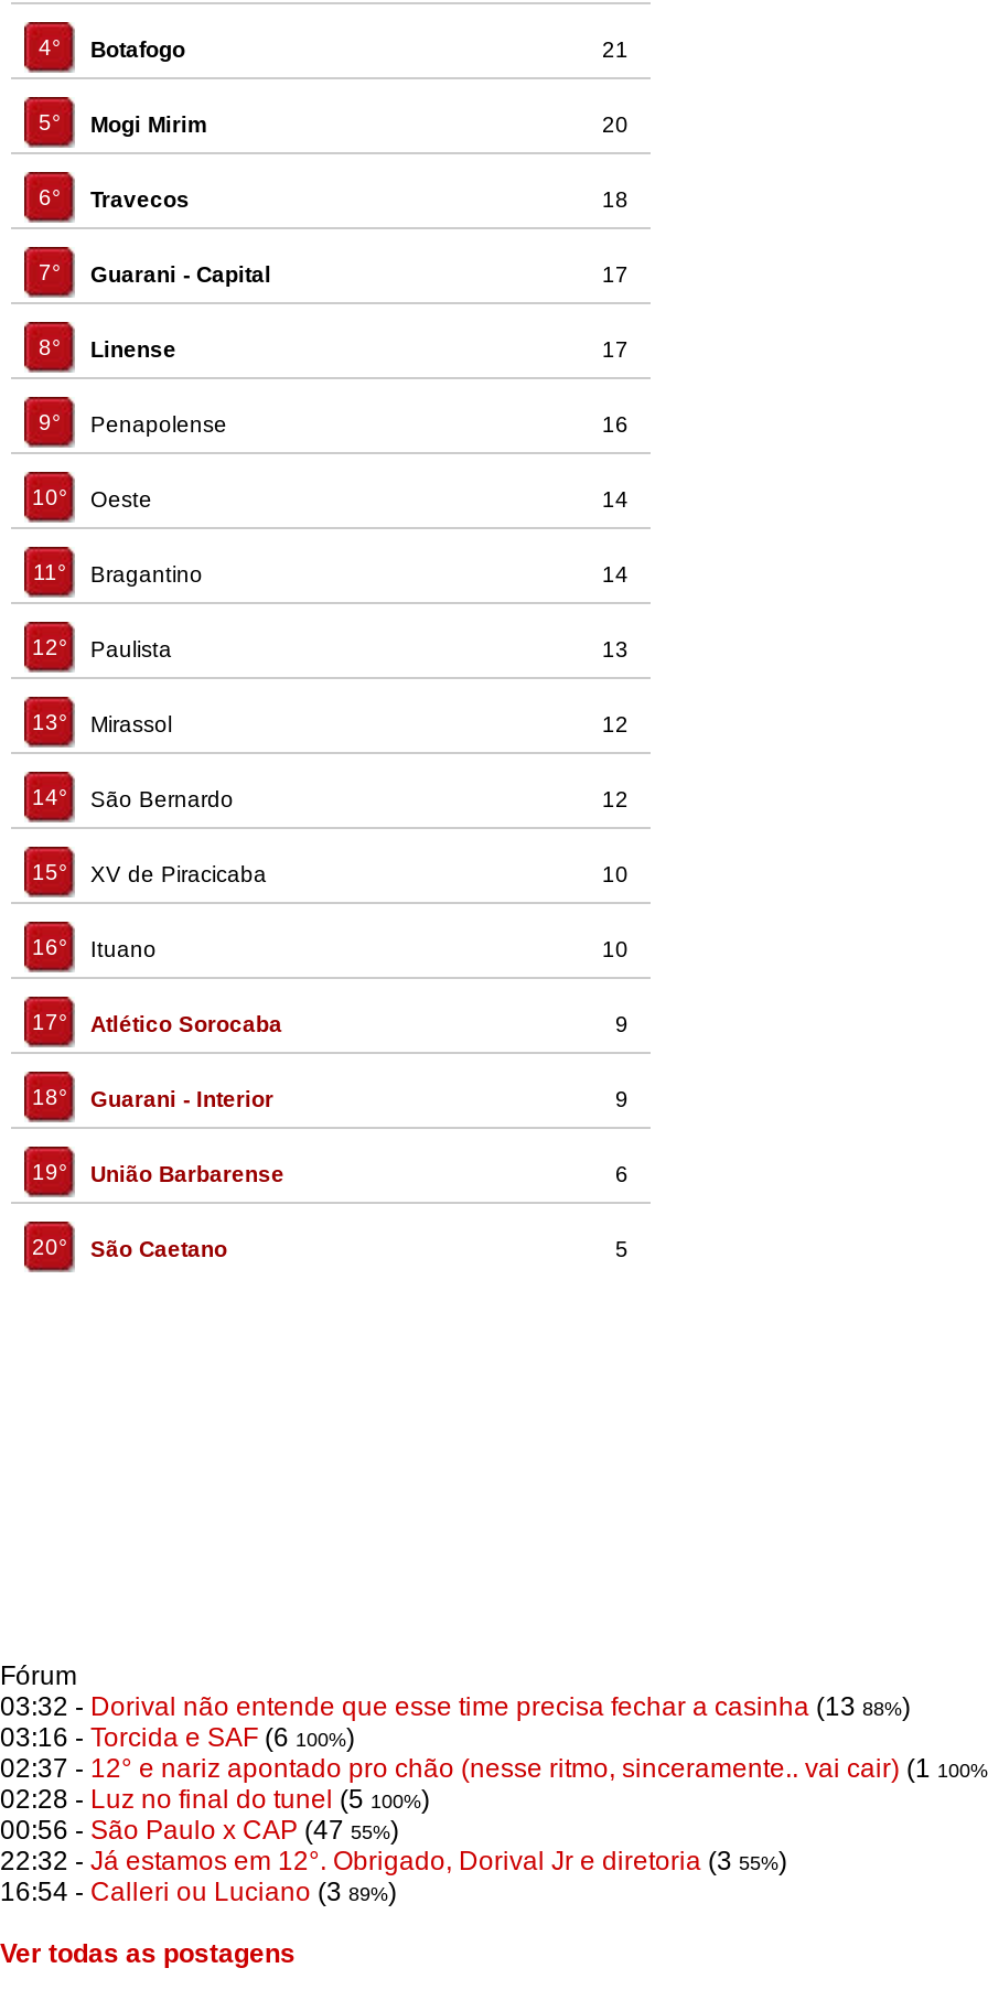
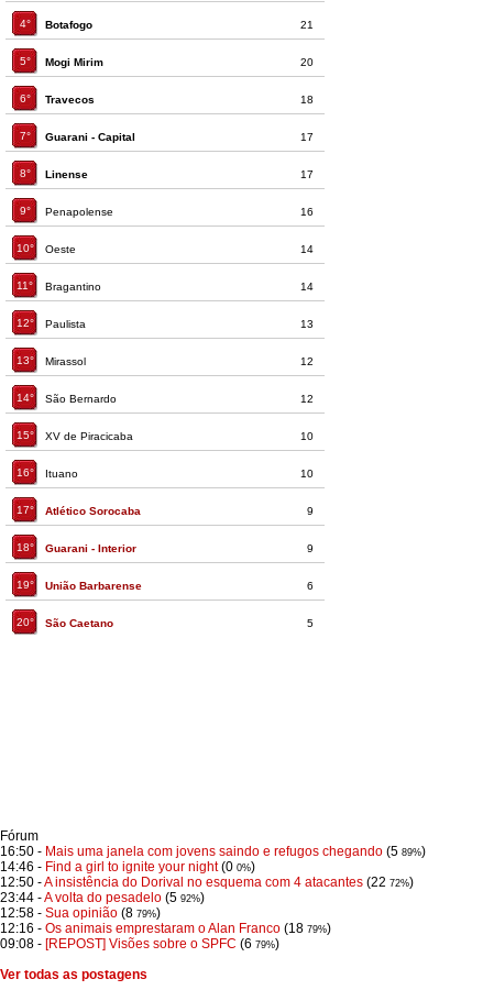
[0,1691,988,1907] 03:32 - Dorival não entende que esse time precisa fechar a casinha (13 88%) | 03:16 - Torcida e SAF (6 100%) | 02:37 - 12° e nariz apontado pro chão (nesse ritmo, sinceramente.. vai cair) (1 100% | 02:28 - Luz no final do tunel (5 100%) | 00:56 - São Paulo x CAP (4755%) | 22:32 - Já estamos em 12°. Obrigado, Dorival Jr e diretoria (3 55%) | 16:54 - Calleri ou Luciano (3 89%) -> [0,844,432,952] 16:50 - Mais uma janela com jovens saindo e refugos chegando (5 89%) | 14:46 - Find a girl to ignite your night (0 0%) | 12:50 - A insistência do Dorival no esquema com 4 atacantes (22 72%) | 23:44 - A volta do pesadelo (5 92%) | 12:58 - Sua opinião (879%) | 12:16 - Os animais emprestaram o Alan Franco (18 79%) | 09:08 - [REPOST] Visões sobre o SPFC (6 79%)

